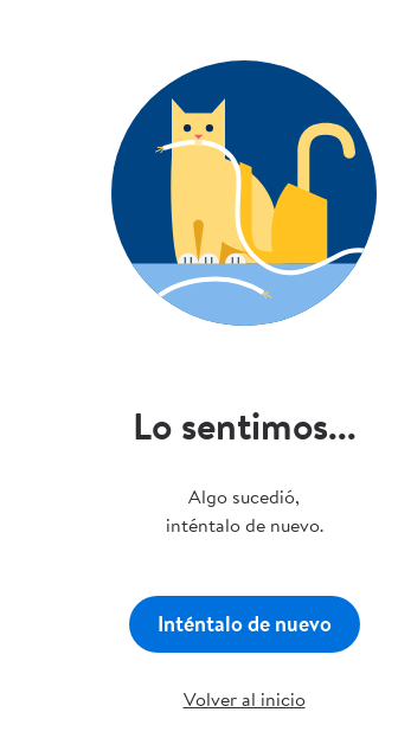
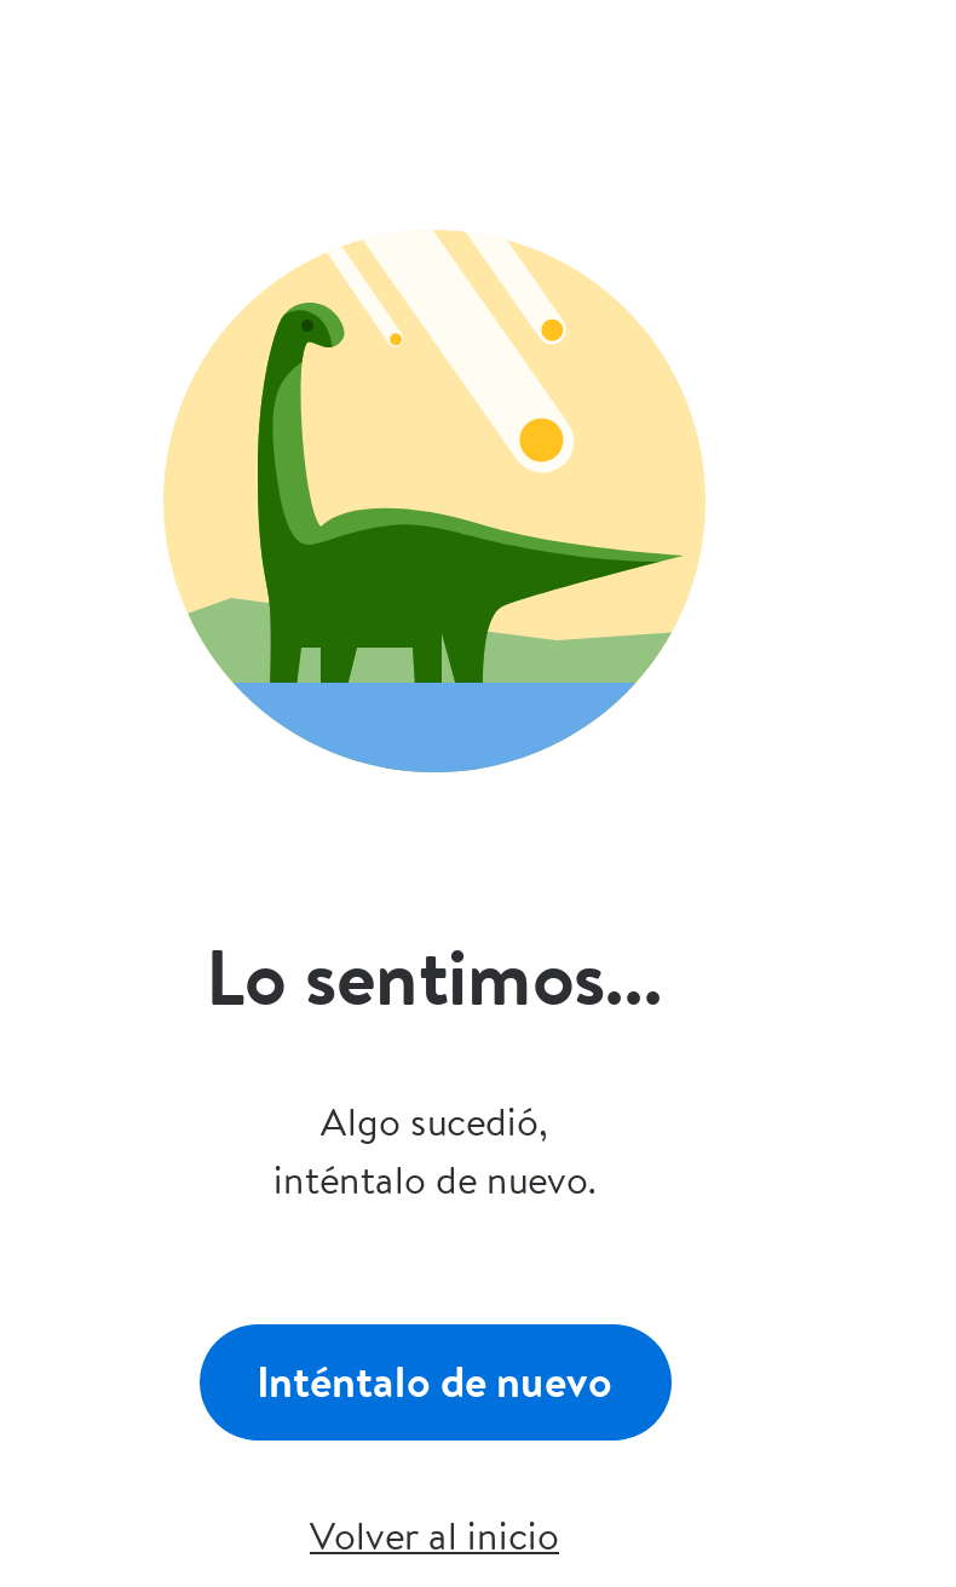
[110,59,378,300] [image] -> [163,230,706,717] [image]

